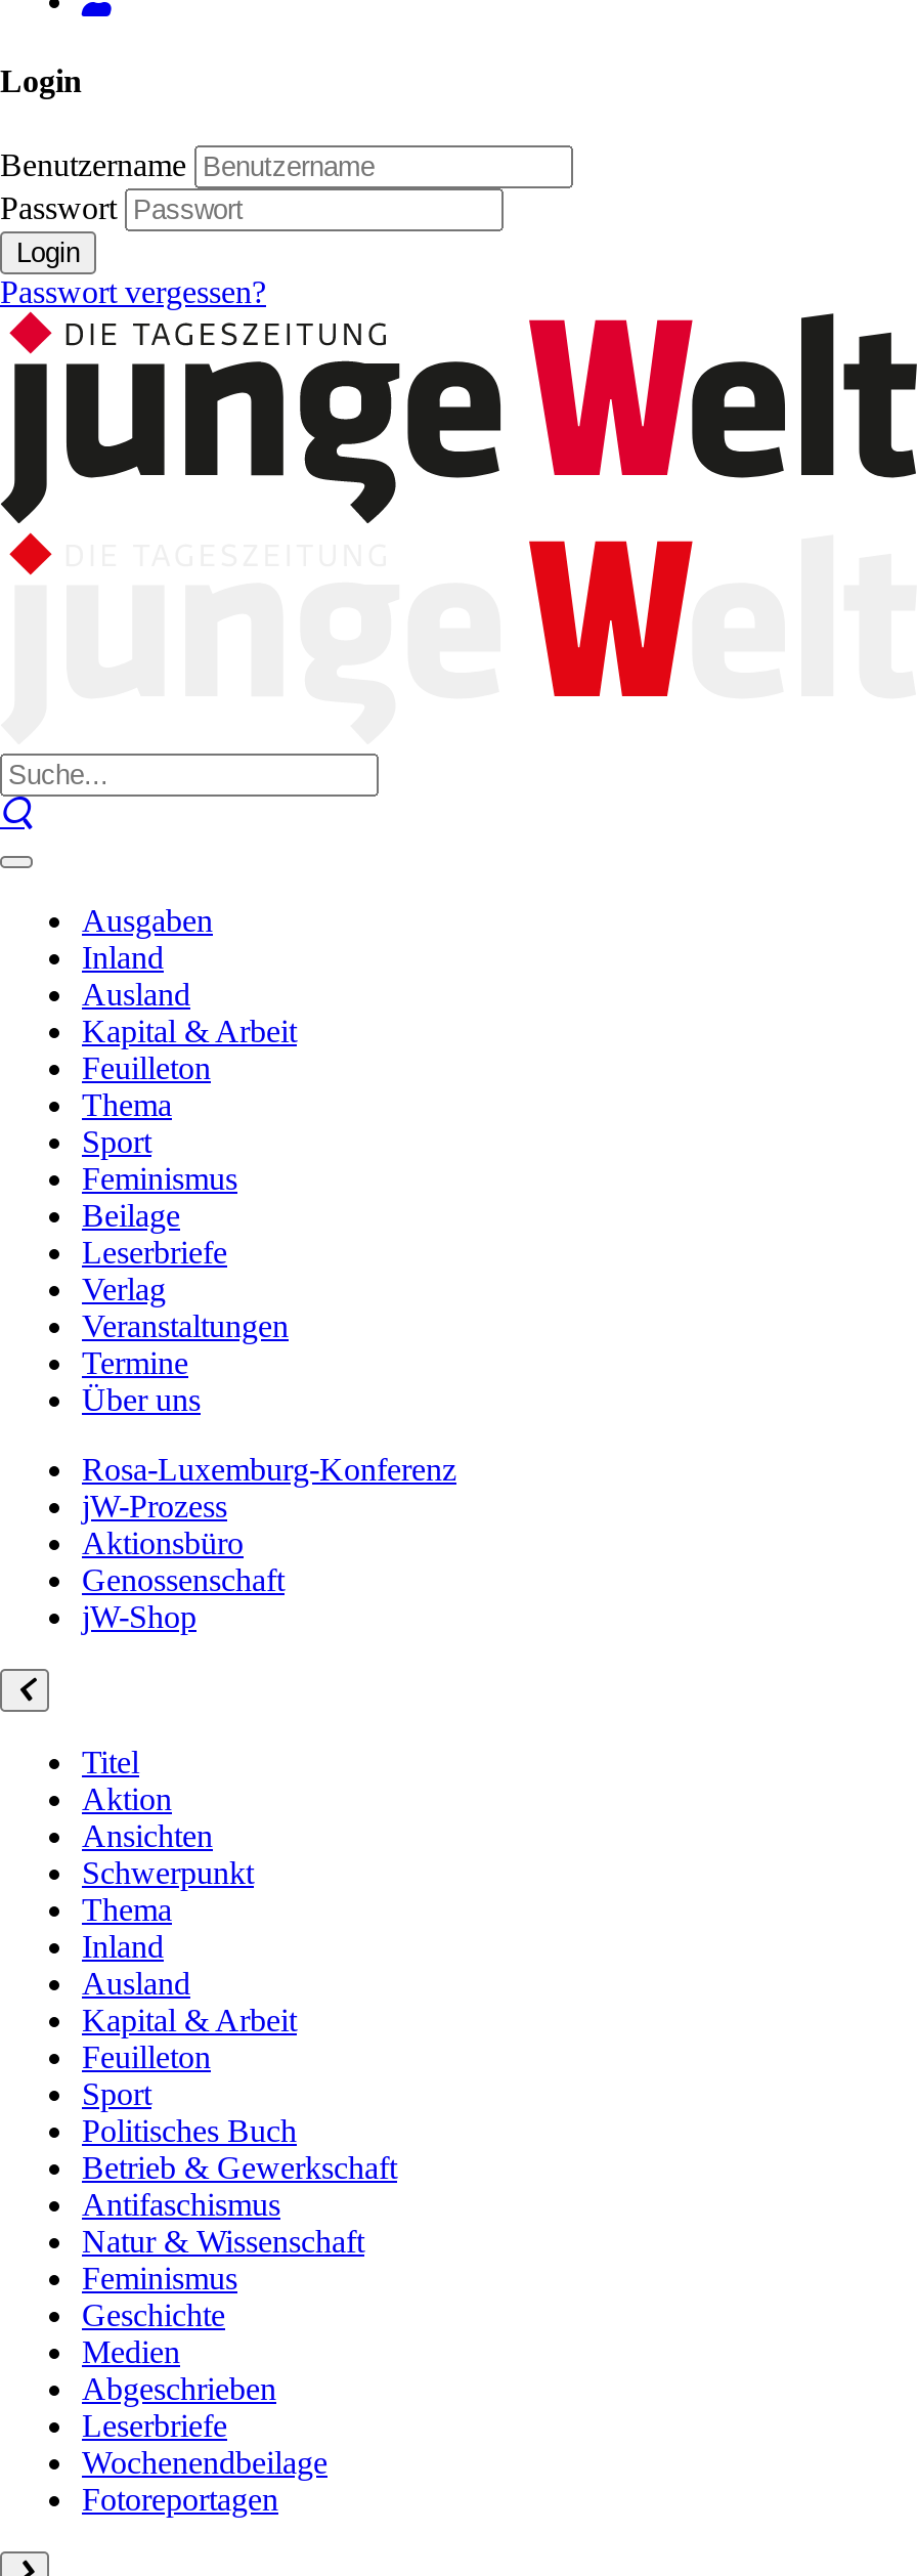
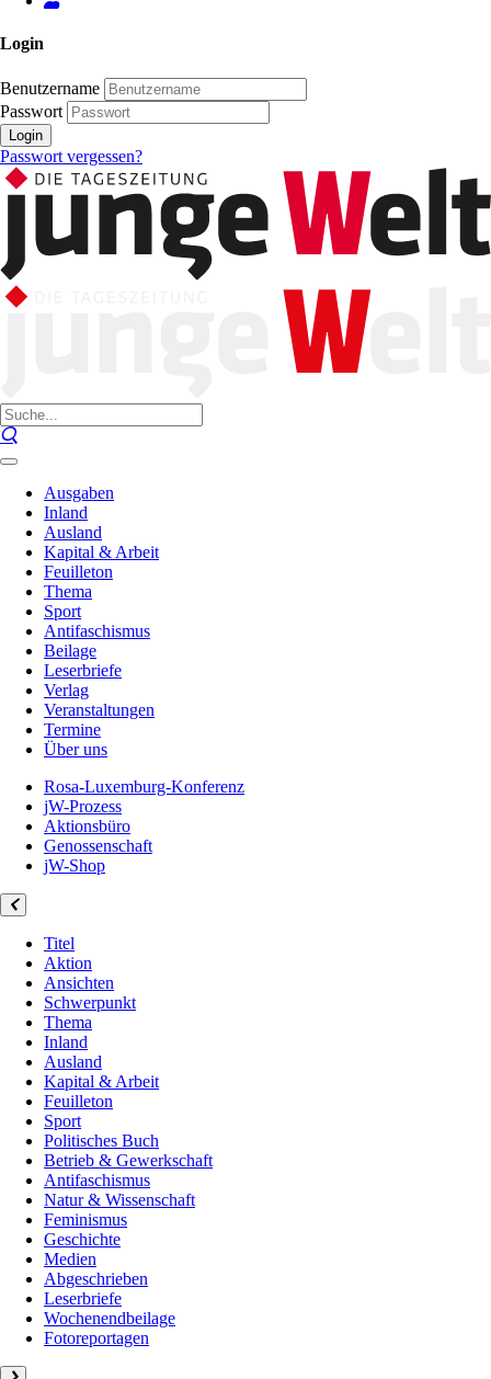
[82,1161,237,1196] Feminismus -> [44,622,150,640] Antifaschismus

